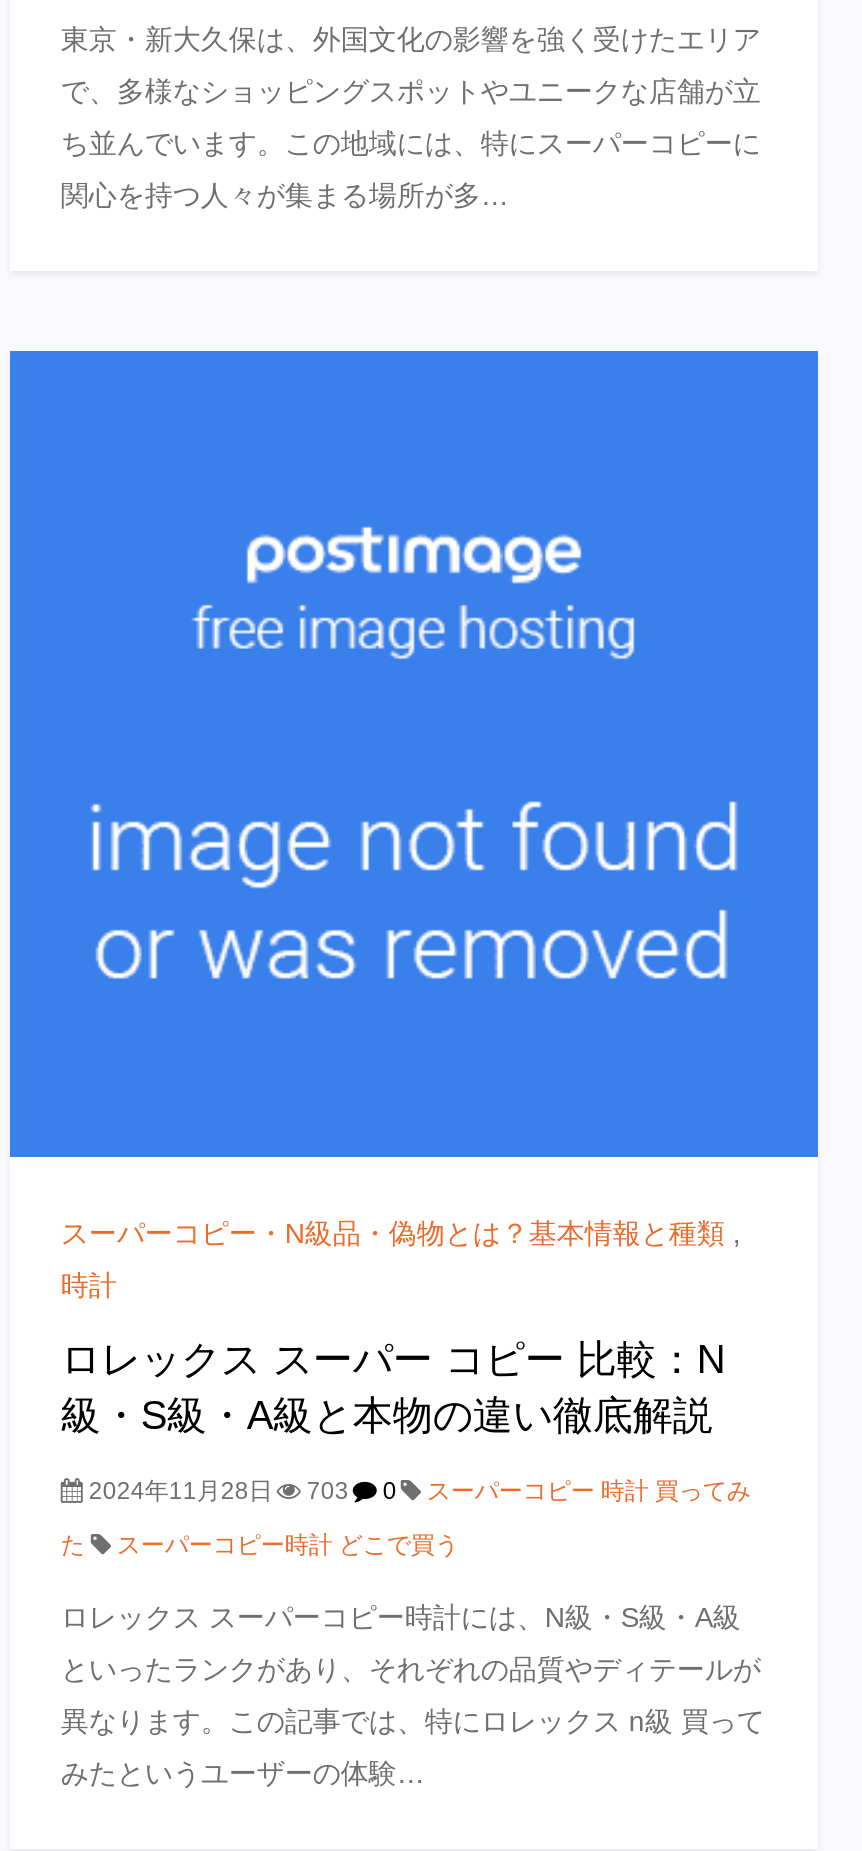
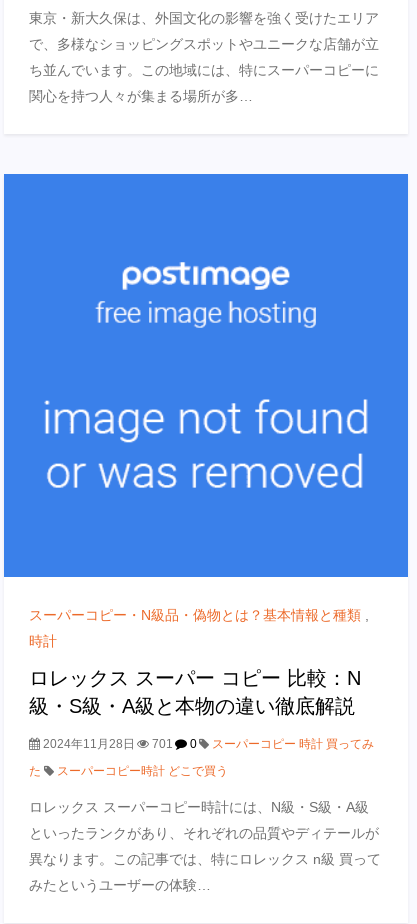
[83,1477,751,1505] 2024年11月28日 703 0 スーパーコピー 時計 買ってみ -> [40,737,374,751] 2024年11月28日 701 0 スーパーコピー 時計 買ってみ

